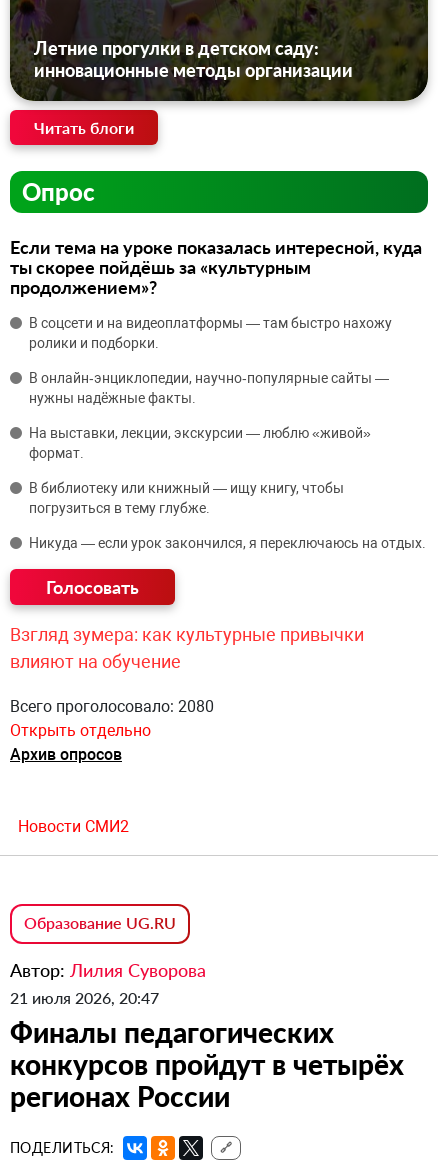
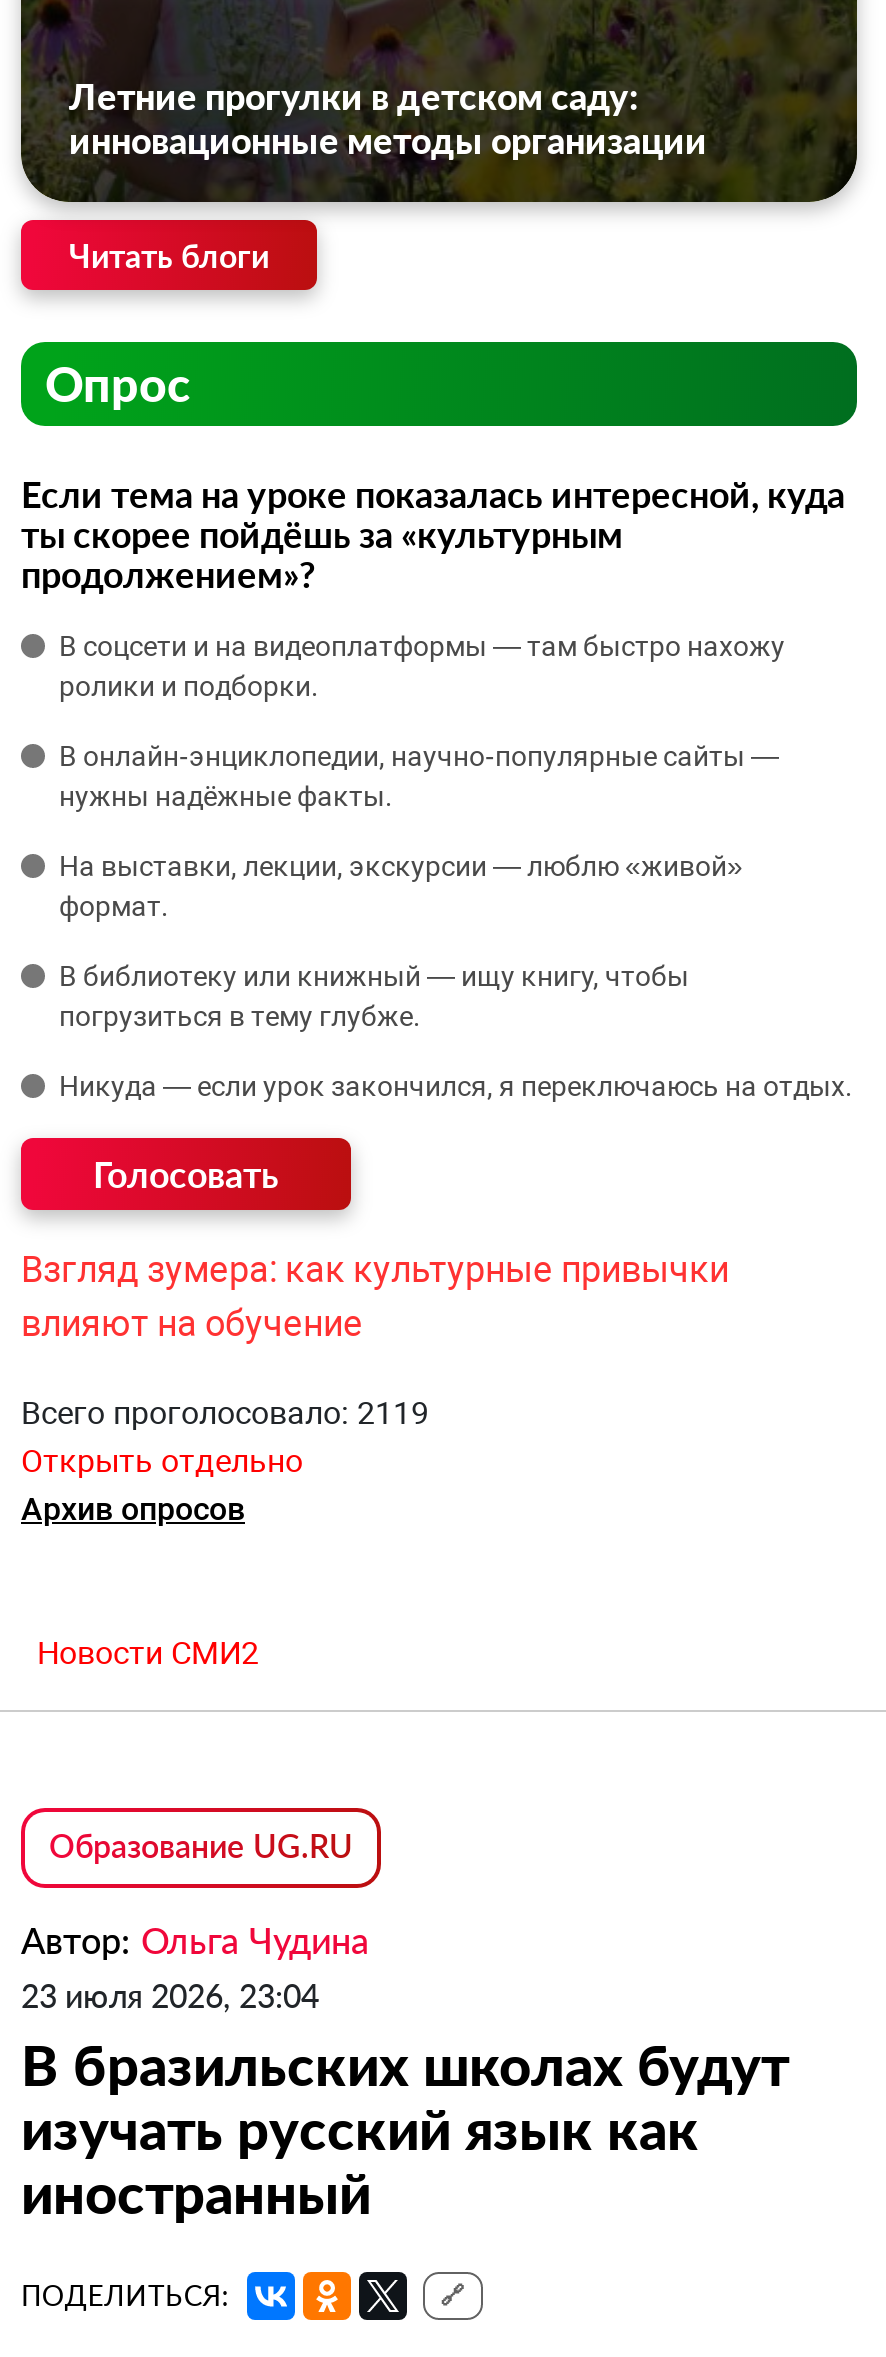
[10,697,214,716] Всего проголосовало: 2080 -> [21,1394,429,1432] Всего проголосовало: 2119
[10,959,404,1113] Автор: Лилия Суворова | 21 июля 2026, 20:47 | Финалы педагогических | конкурсов пройдут в четырёх | регионах России -> [21,1918,789,2226] Автор: Ольга Чудина | 23 июля 2026, 23:04 | В бразильских школах будут | изучать русский язык как | иностранный

